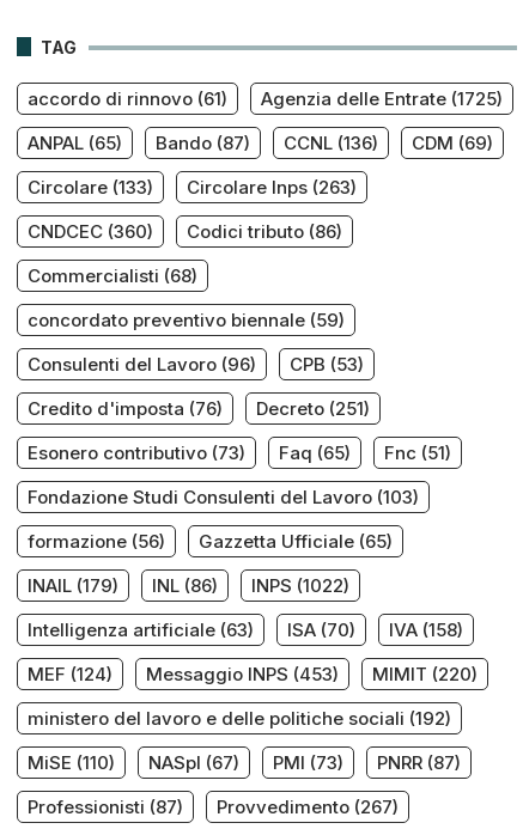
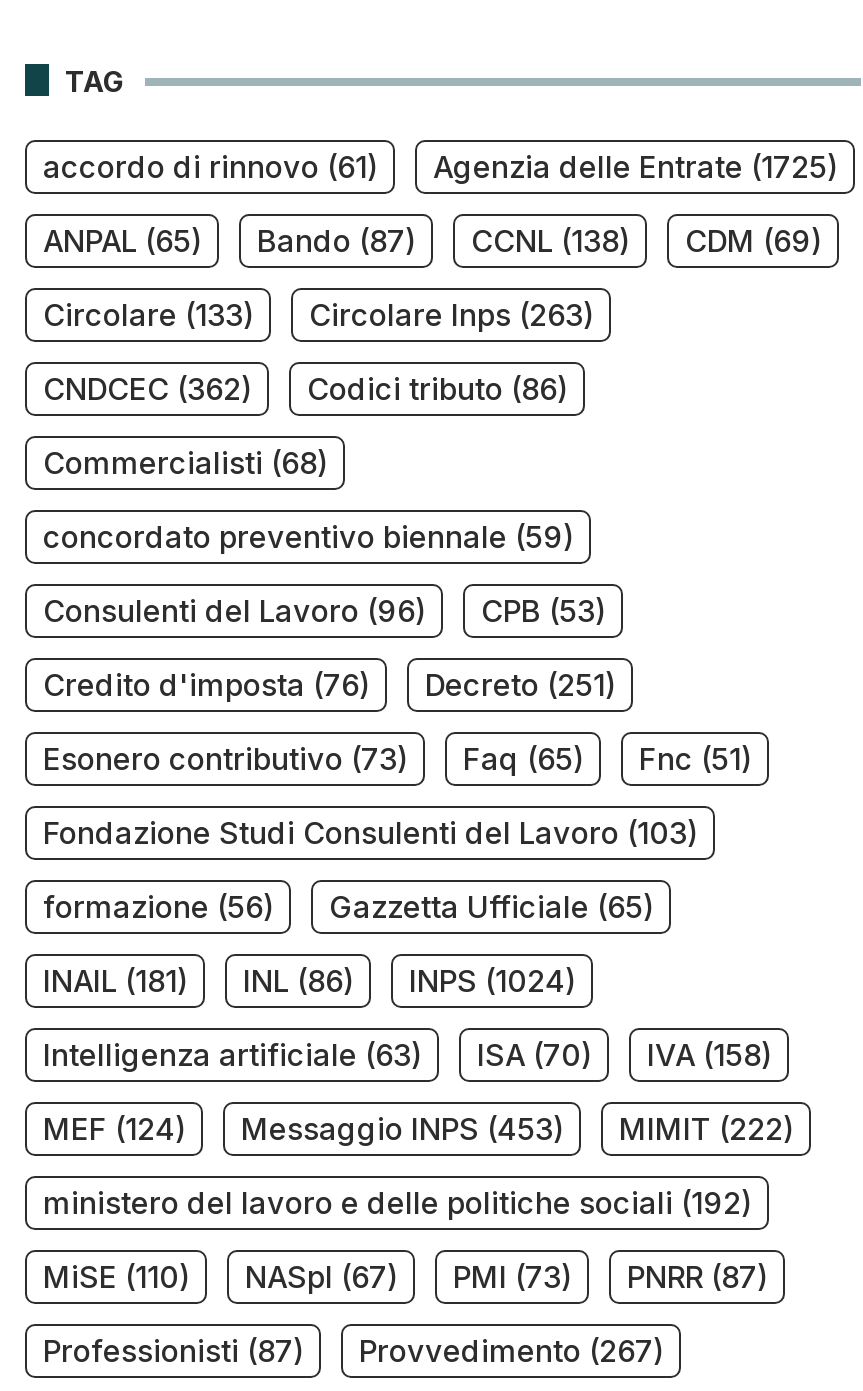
[28,132,493,154] ANPAL (65) Bando (87) CCNL (136) CDM (69) -> [43,222,821,260] ANPAL (65) Bando (87) CCNL (138) CDM (69)
[28,220,342,243] CNDCEC (360) Codici tributo (86) -> [43,370,567,408] CNDCEC (362) Codici tributo (86)
[28,574,118,597] INAIL (179) -> [43,962,187,1000] INAIL (181)
[251,574,349,597] INPS (1022) -> [409,962,575,1000] INPS (1024)
[28,663,478,686] MEF (124) Messaggio INPS (453) MIMIT (220) -> [43,1110,793,1148] MEF (124) Messaggio INPS (453) MIMIT (222)

